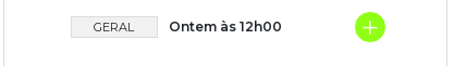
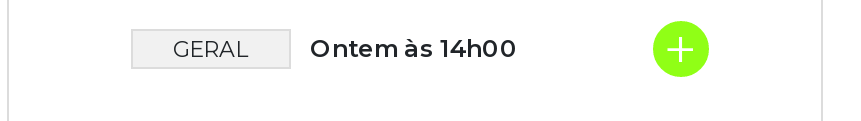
[168,19,281,35] Ontem às 12h00 -> [310,33,518,63] Ontem às 14h00

